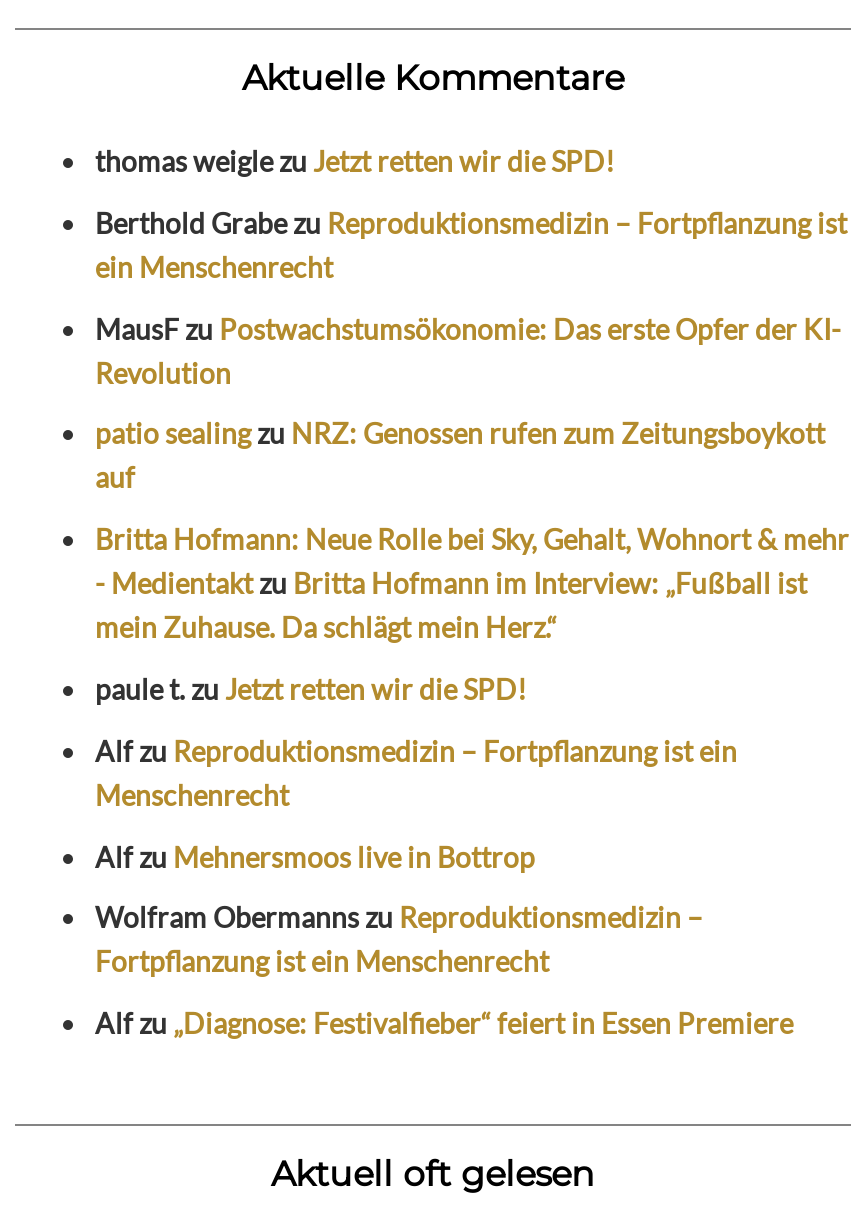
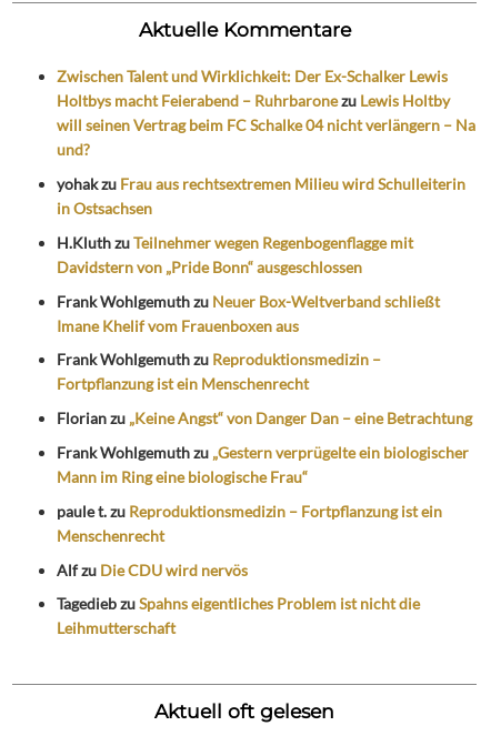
[95,145,849,935] thomas weigle zu Jetzt retten wir die SPD! | Berthold Grabe zu Reproduktionsmedizin – Fortpflanzung ist | ein Menschenrecht | MausF zu Postwachstumsökonomie: Das erste Opfer der KI- | Revolution | patio sealing zu NRZ: Genossen rufen zum Zeitungsboykott | auf | Britta Hofmann: Neue Rolle bei Sky, Gehalt, Wohnort & mehr | - Medientakt zu Britta Hofmann im Interview: „Fußball ist | mein Zuhause. Da schlägt mein Herz.“ | paule t. zu Jetzt retten wir die SPD! | Alf zu Reproduktionsmedizin – Fortpflanzung ist ein | Alf zu Mehnersmoos live in Bottrop | Wolfram Obermanns zu Reproduktionsmedizin – -> [57,67,475,369] Zwischen Talent und Wirklichkeit: Der Ex-Schalker Lewis | Holtbys macht Feierabend – Ruhrbarone zu Lewis Holtby | will seinen Vertrag beim FC Schalke 04 nicht verlängern – Na | und? | yohakzu Frau aus rechtsextremen Milieu wird Schulleiterin | in Ostsachsen | H.Kluth zu Teilnehmer wegen Regenbogenflagge mit | Davidstern von „Pride Bonn“ ausgeschlossen | Frank Wohlgemuth zu Neuer Box-Weltverband schließt | Imane Khelif vom Frauenboxen aus | Frank Wohlgemuth zu Reproduktionsmedizin –
moved [95,778,289,812] -> [57,526,164,545]: Menschenrecht
moved [95,945,549,979] -> [57,375,309,394]: Fortpflanzung ist ein Menschenrecht
[95,1007,793,1041] Alf zu „Diagnose: Festivalfieber“ feiert in Essen Premiere -> [57,409,472,638] Florian zu „Keine Angst“ von Danger Dan – eine Betrachtung | Frank Wohlgemuth zu „Gestern verprügelte ein biologischer | Mann im Ring eine biologische Frau“ | paule t. zu Reproduktionsmedizin – Fortpflanzung ist ein | Alf zu Die CDU wird nervös | Tagedieb zu Spahns eigentliches Problem ist nicht die | Leihmutterschaft

